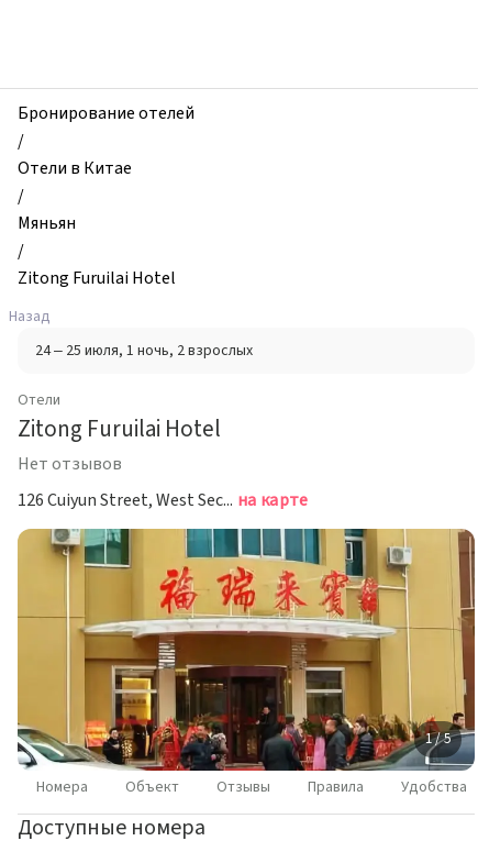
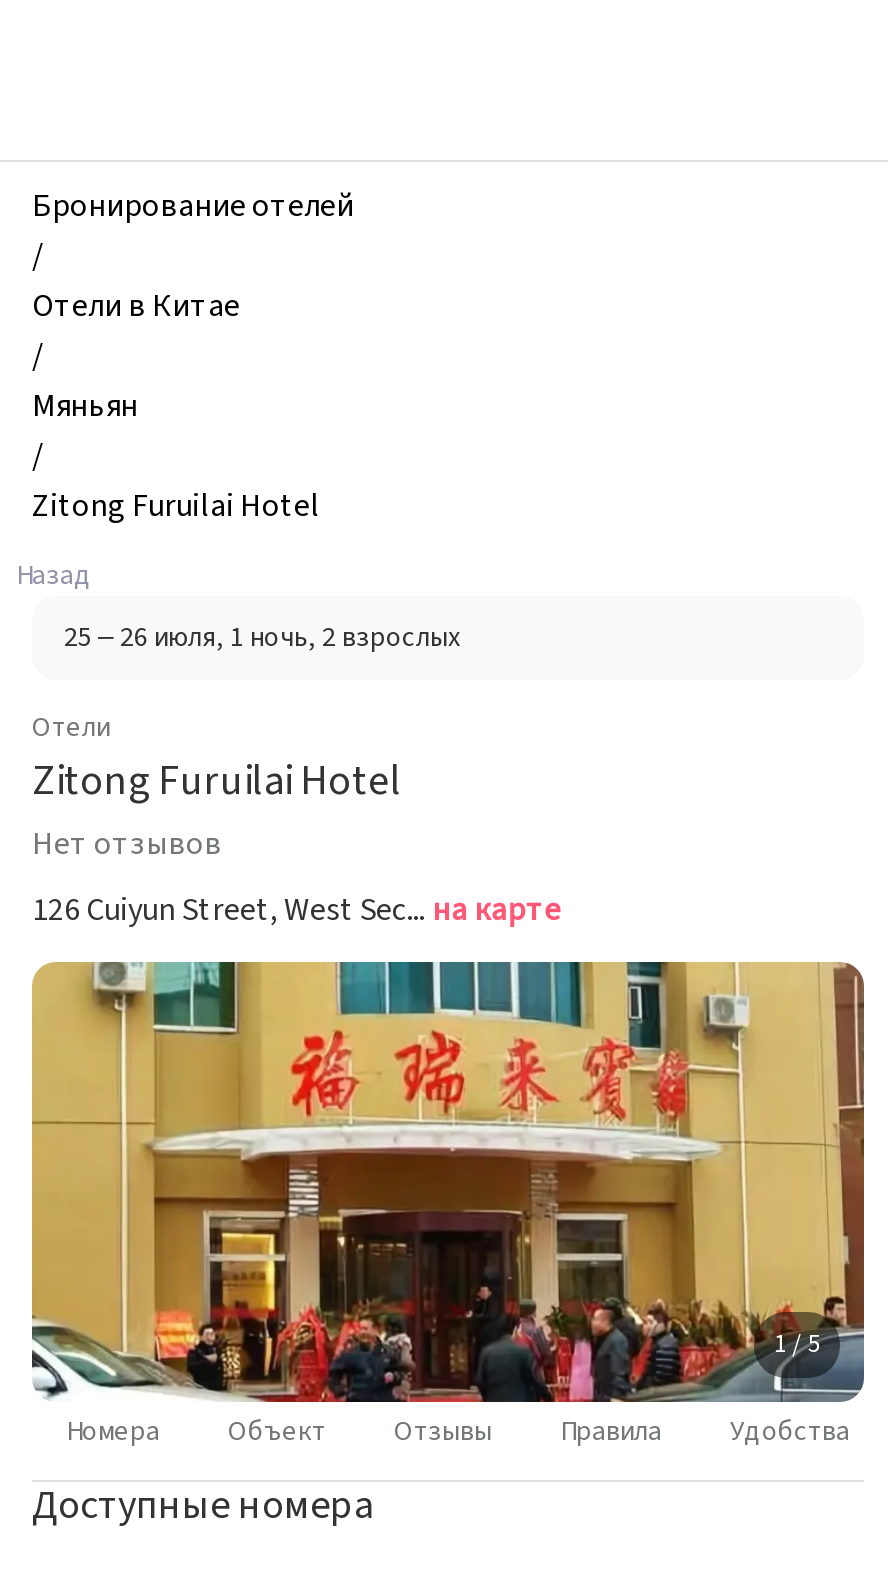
[35,340,253,362] 24 – 25 июля, 1 ночь, 2 взрослых -> [64,618,460,658] 25 – 26 июля, 1 ночь, 2 взрослых

